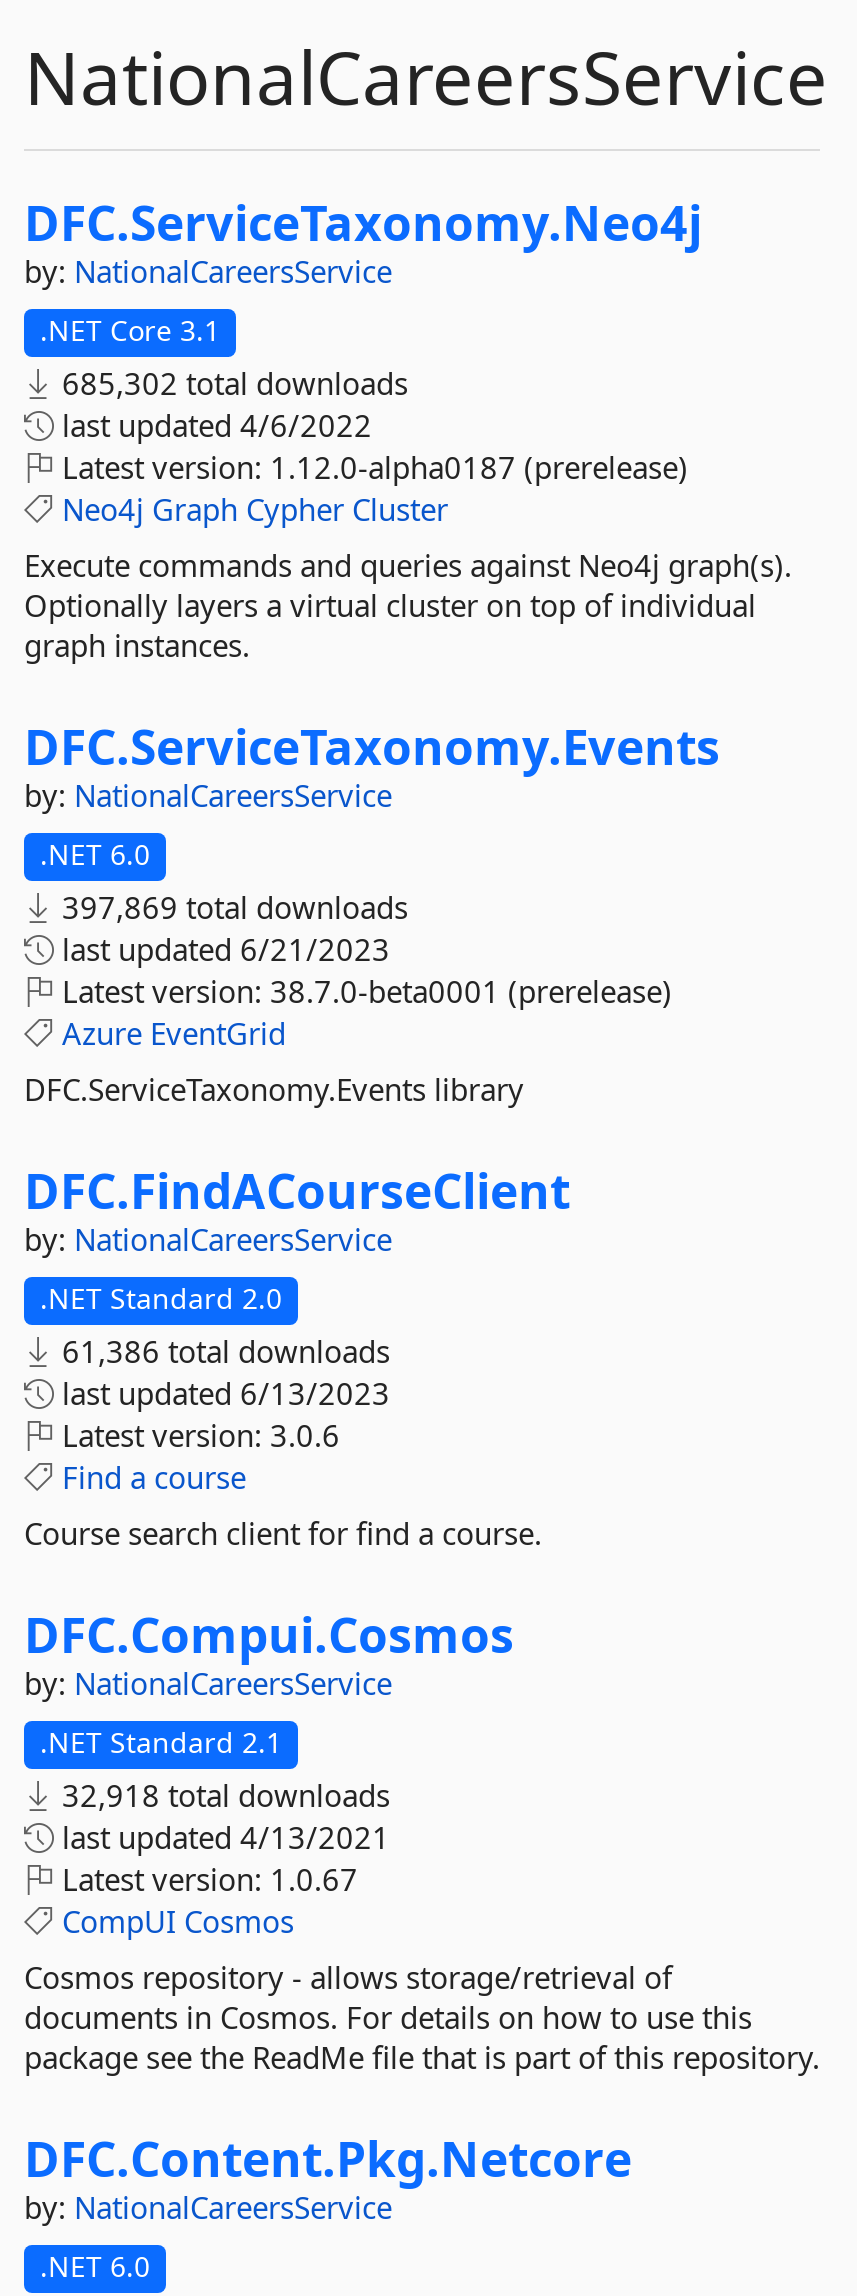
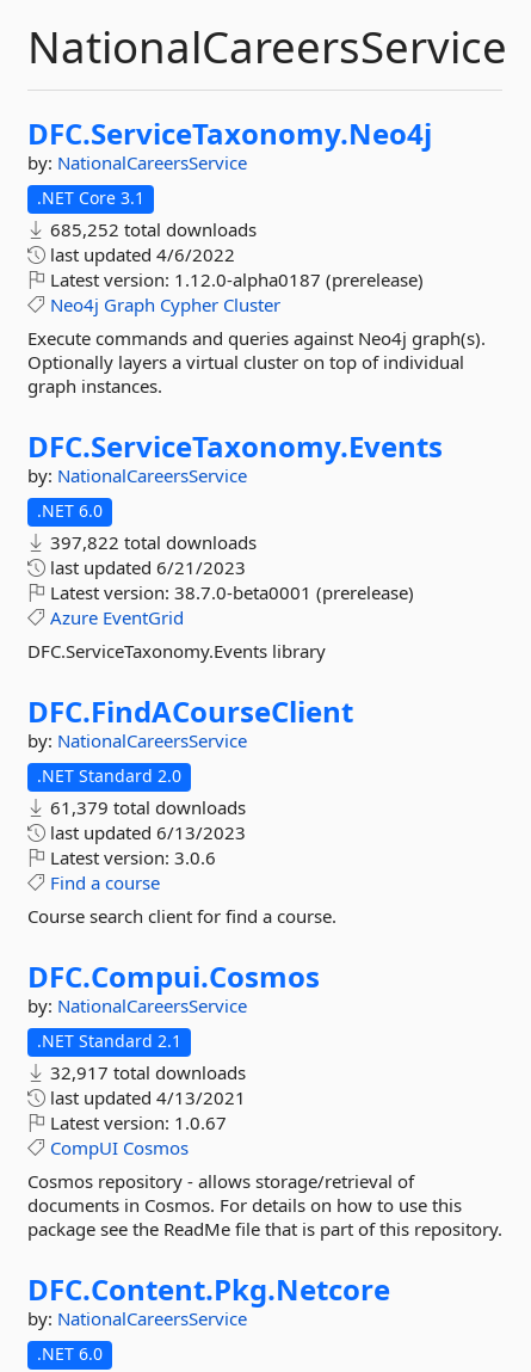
[54,363,408,403] 685,302 total downloads -> [45,217,257,241] 685,252 total downloads
[54,887,408,927] 397,869 total downloads -> [45,530,257,554] 397,822 total downloads
[54,1331,390,1371] 61,386 total downloads -> [45,795,246,819] 61,379 total downloads
[54,1775,390,1815] 32,918 total downloads -> [45,1060,246,1084] 32,917 total downloads

